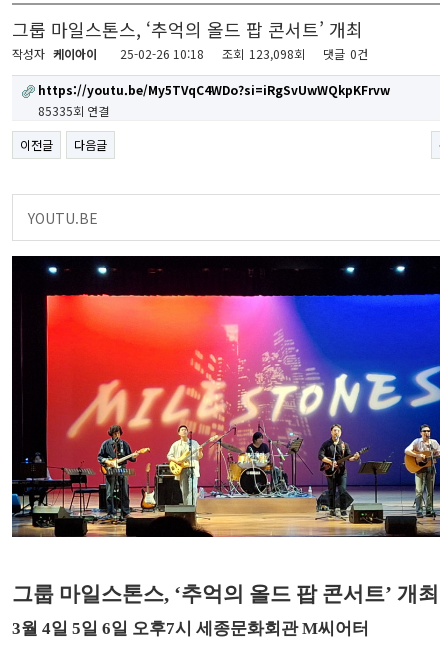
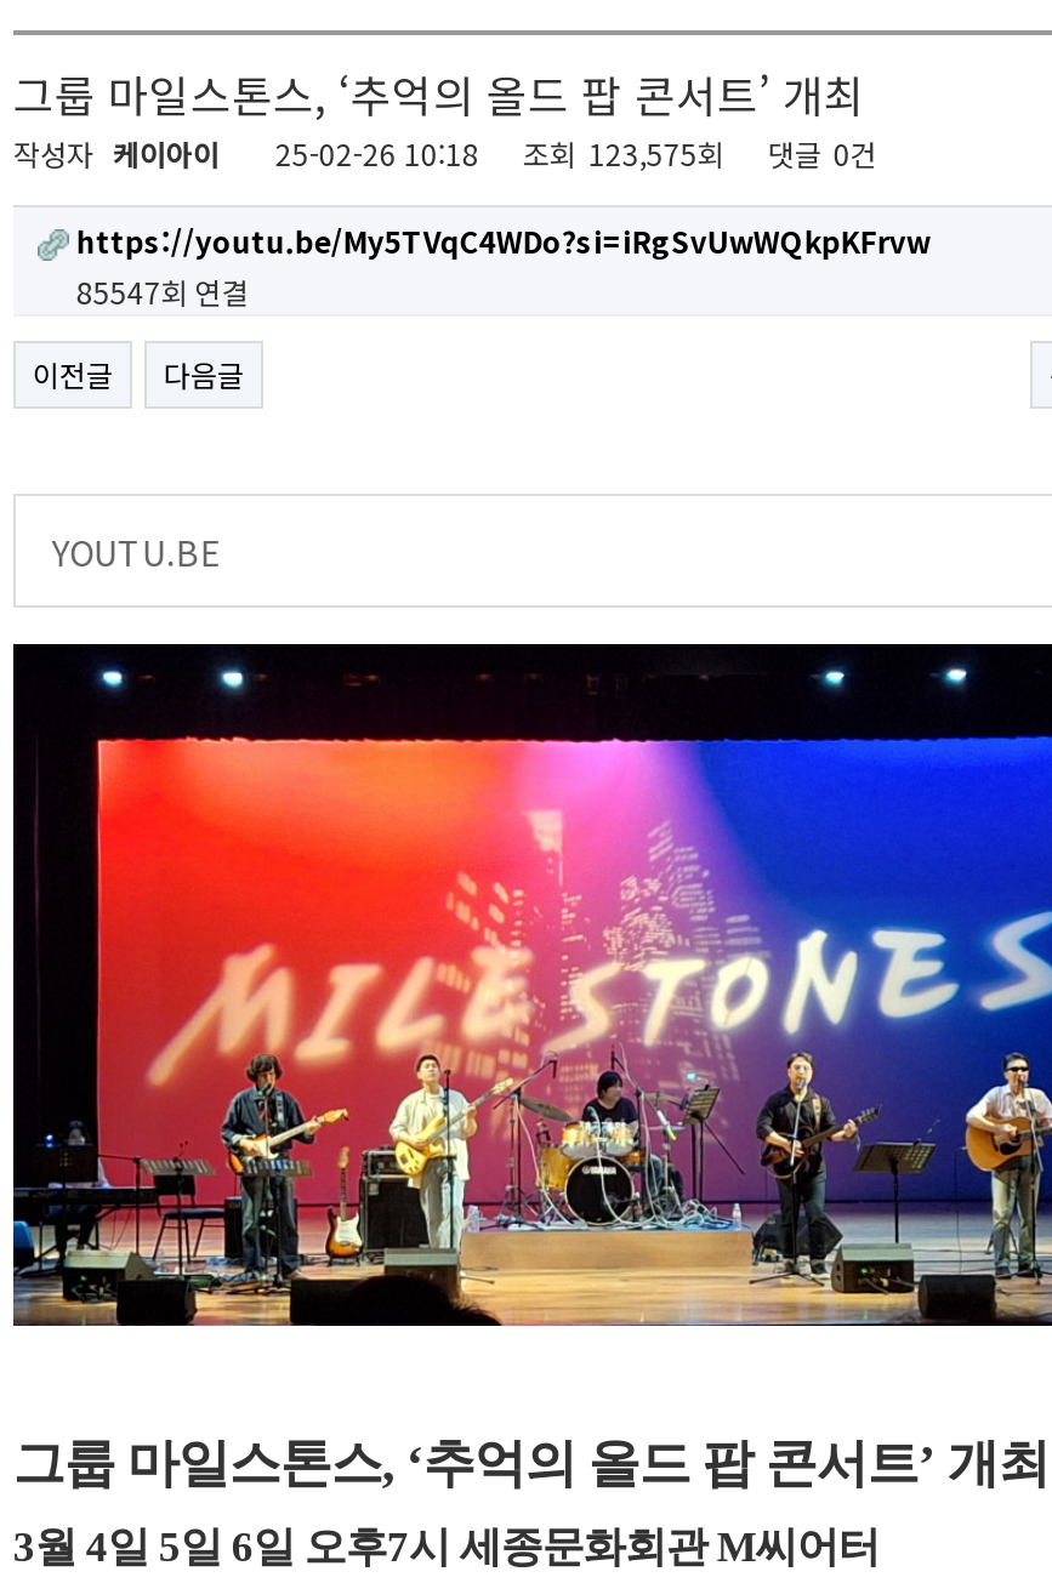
[12,45,368,62] 작성자 케이아이 25-02-26 10:18 조회 123,098회 댓글 0건 -> [13,132,877,173] 작성자 케이아이 25-02-26 10:18 조회 123,575회 댓글 0건
[38,102,109,119] 85335회 연결 -> [76,271,249,312] 85547회 연결

